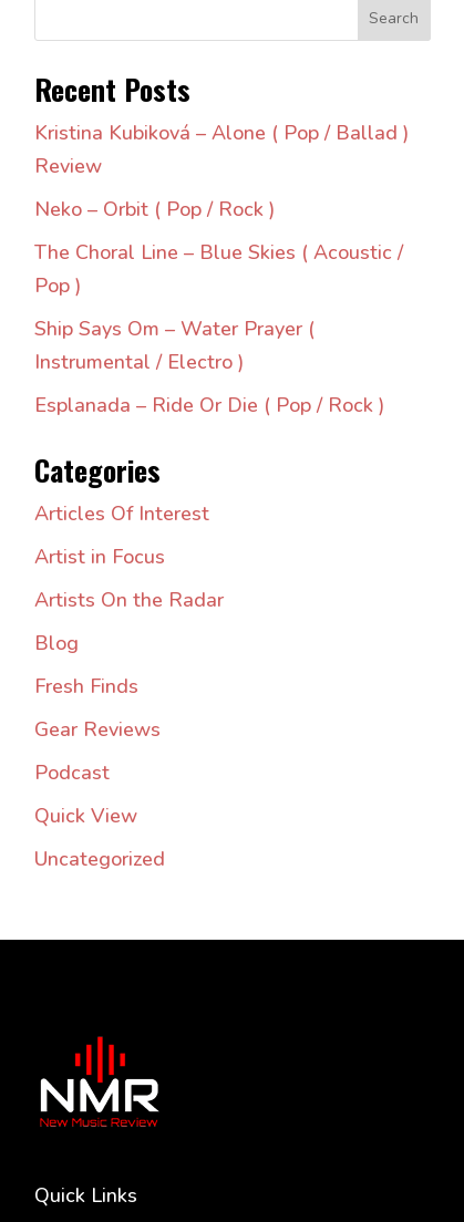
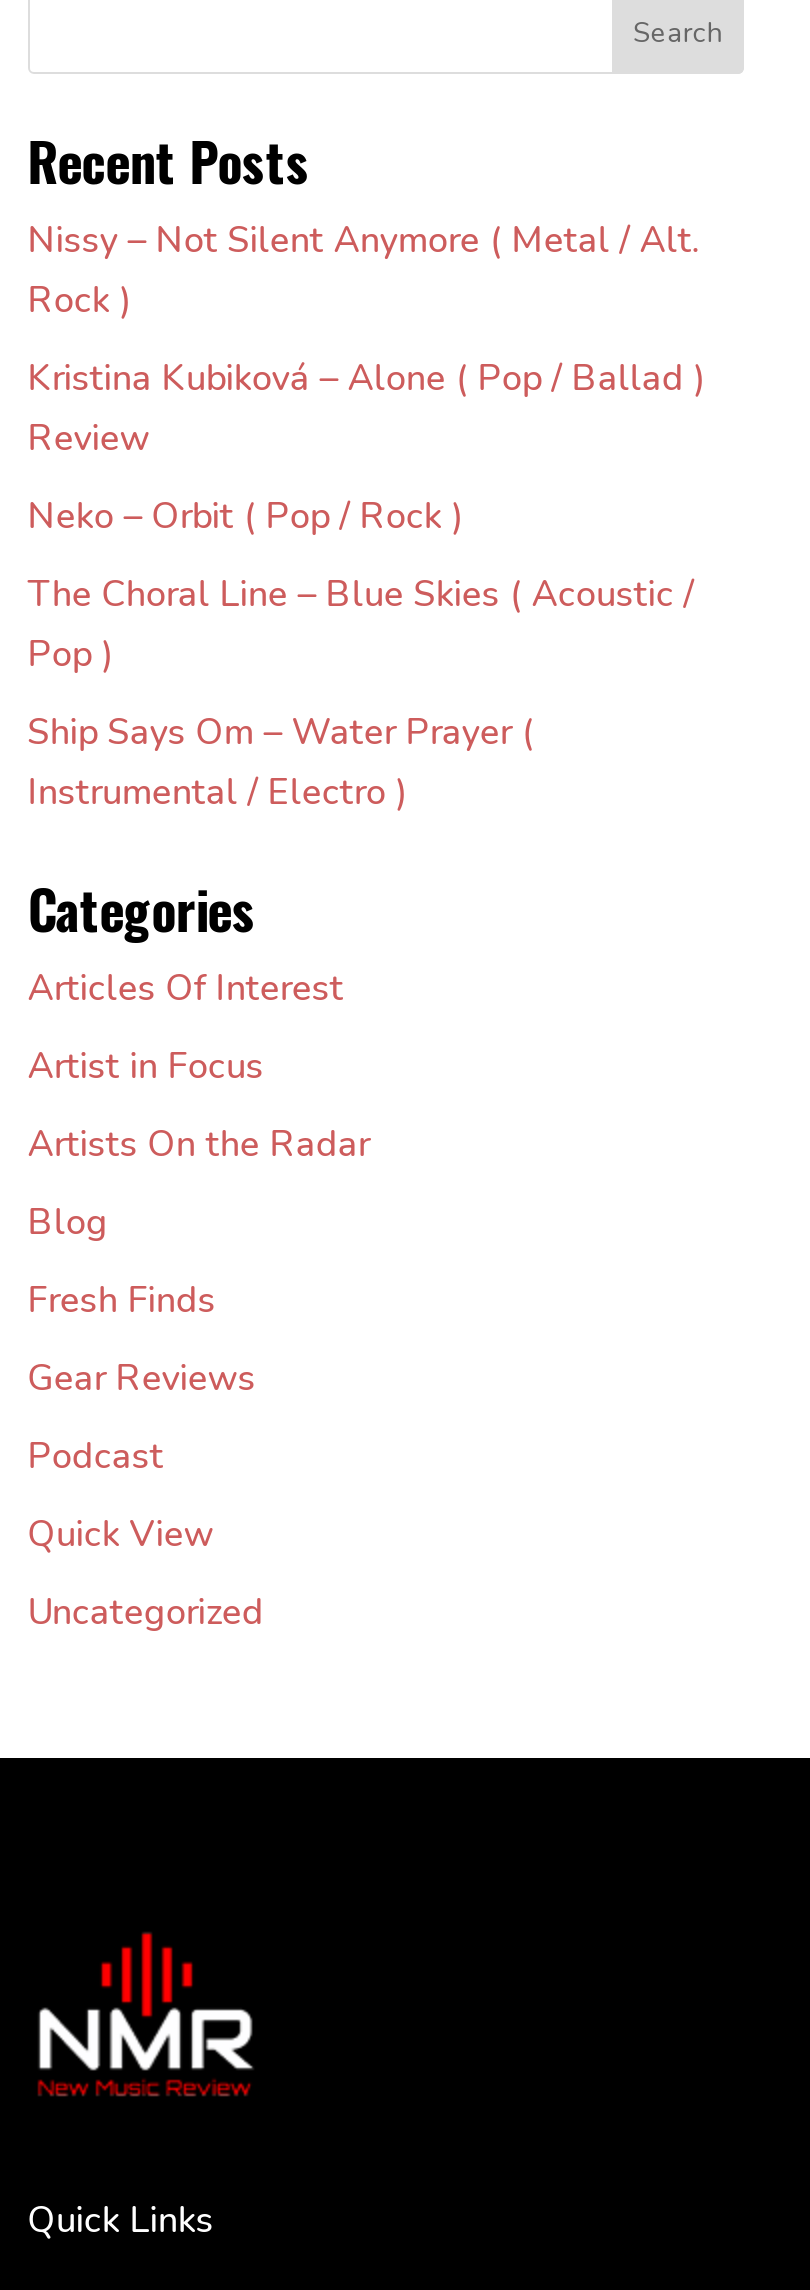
none -> [28,215,700,323] Nissy – Not Silent Anymore ( Metal / Alt. | Rock )
moved [34,119,408,375] -> [28,353,704,815]: Kristina Kubiková – Alone ( Pop / Ballad ) | Review | Neko – Orbit ( Pop / Rock ) | The Choral Line – Blue Skies ( Acoustic / | Pop ) | Ship Says Om – Water Prayer ( | Instrumental / Electro )
[34,391,384,418] Esplanada – Ride Or Die ( Pop / Rock ) -> none

